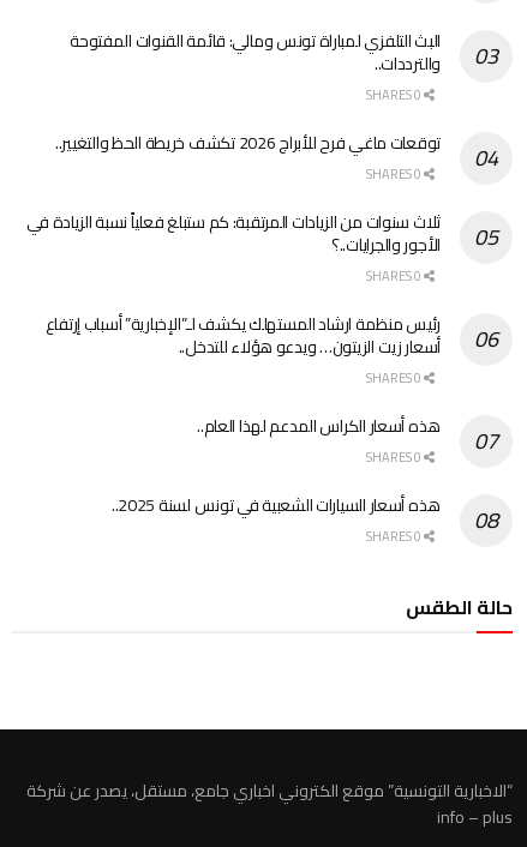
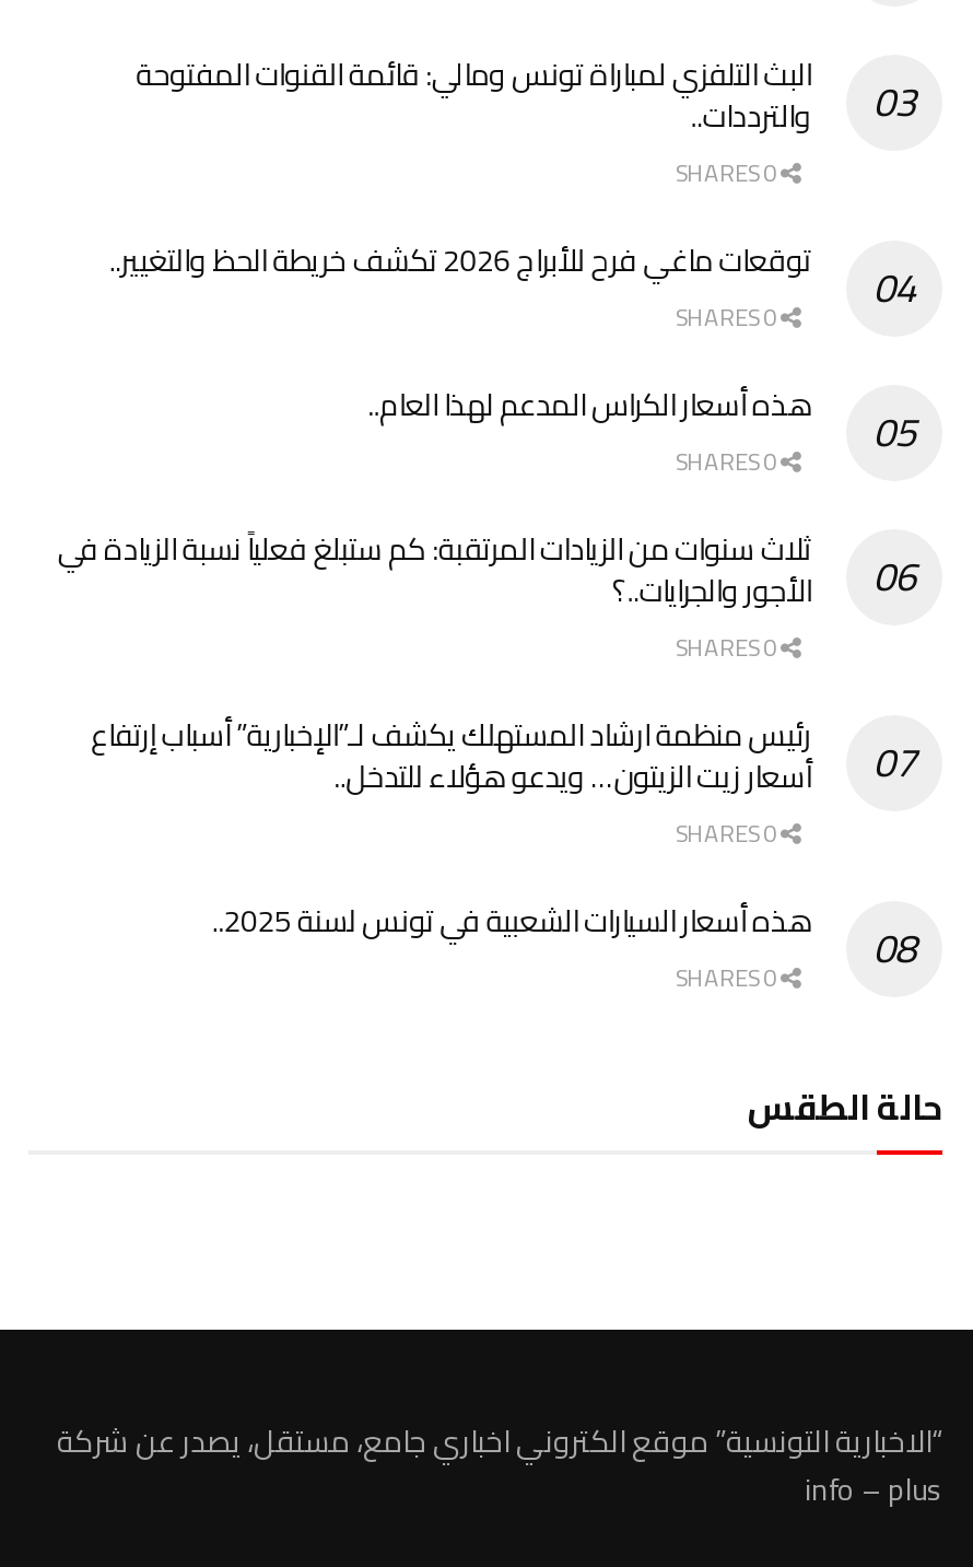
moved [27,207,441,363] -> [58,521,811,805]: ثلاث سنوات من الزيادات المرتقبة: كم ستبلغ فعلياً نسبة الزيادة في | رئيس منظمة ارشاد المستهلك يكشف لـ”الإخبارية” أسباب إرتفاع | أسعار زيت الزيتون… ويدعو هؤلاء للتدخل..
moved [197,411,441,442] -> [368,377,811,433]: هذه أسعار الكراس المدعم لهذا العام..

